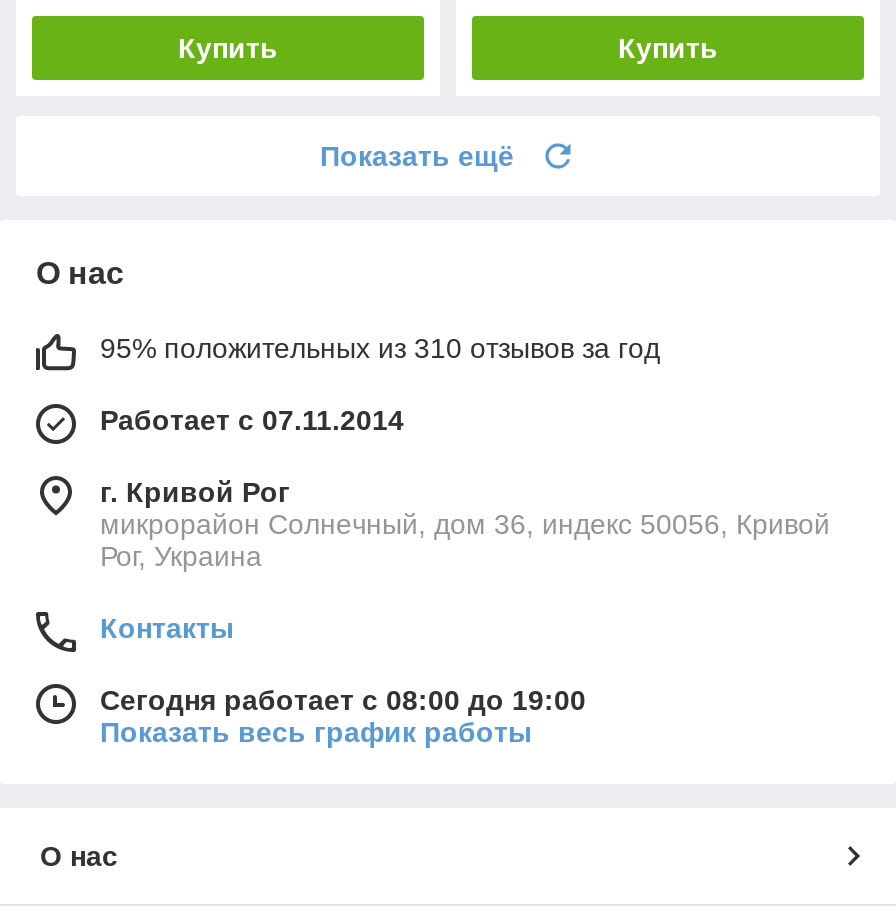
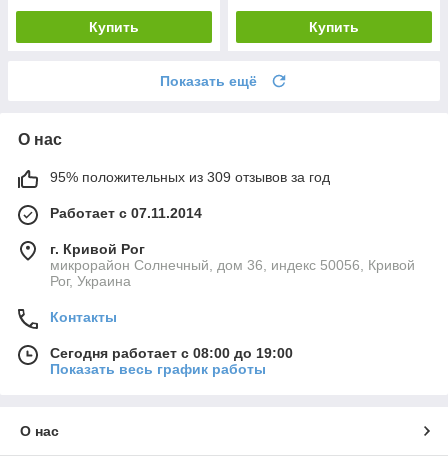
[100,332,660,364] 95% положительных из 310 отзывов за год -> [50,169,330,185] 95% положительных из 309 отзывов за год

